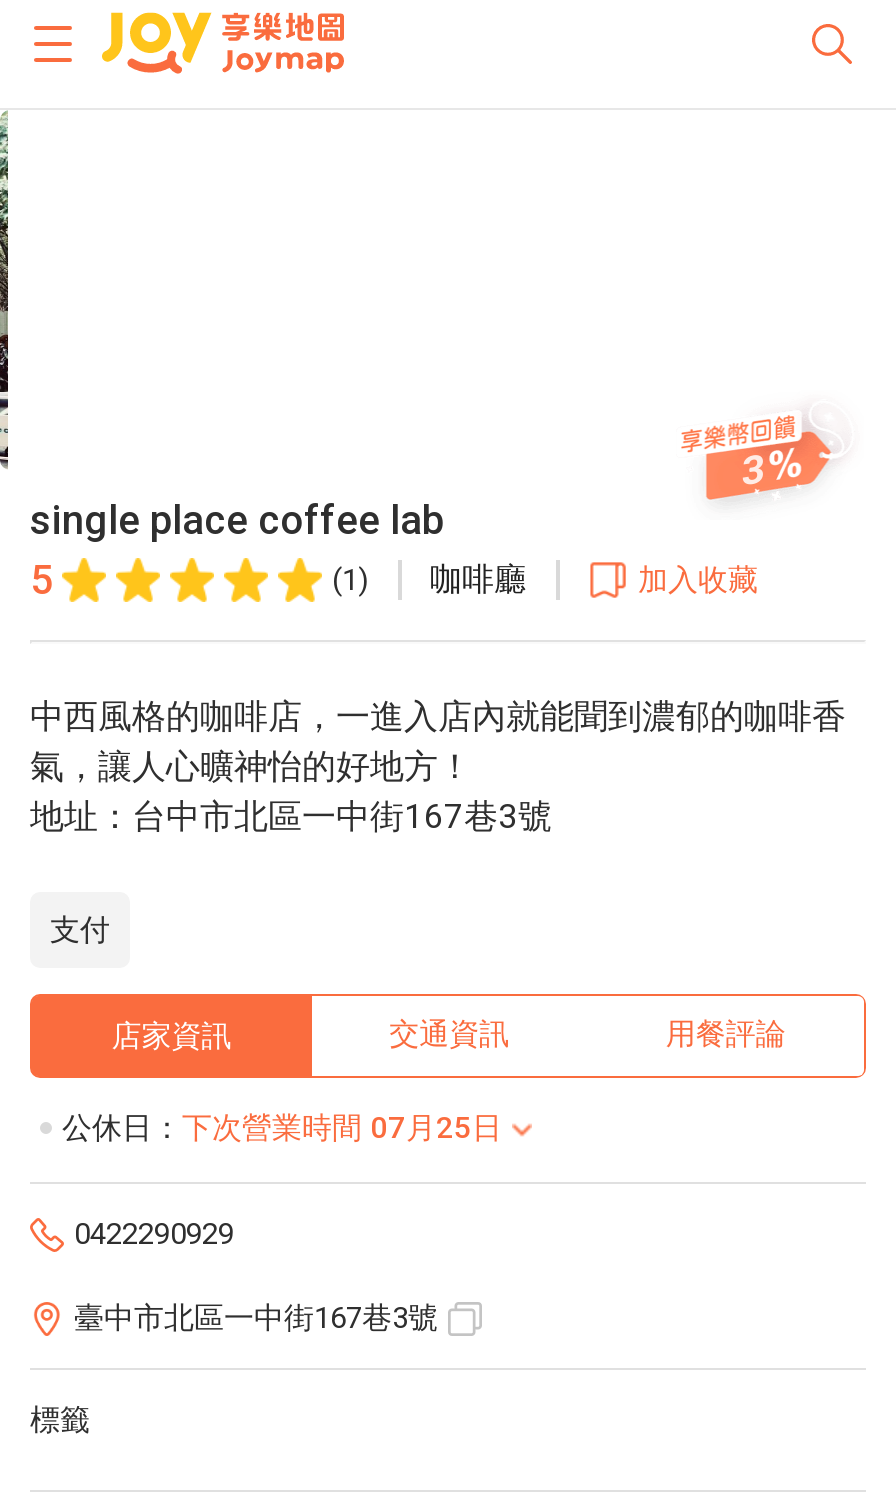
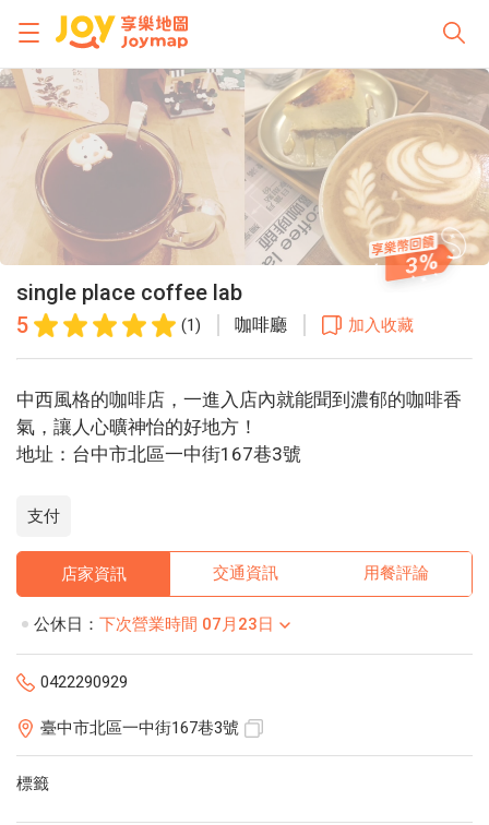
none -> [3,68,486,266] [image]
[62,1110,502,1146] 公休日：下次營業時間 07月25日 -> [34,614,274,634] 公休日：下次營業時間 07月23日

